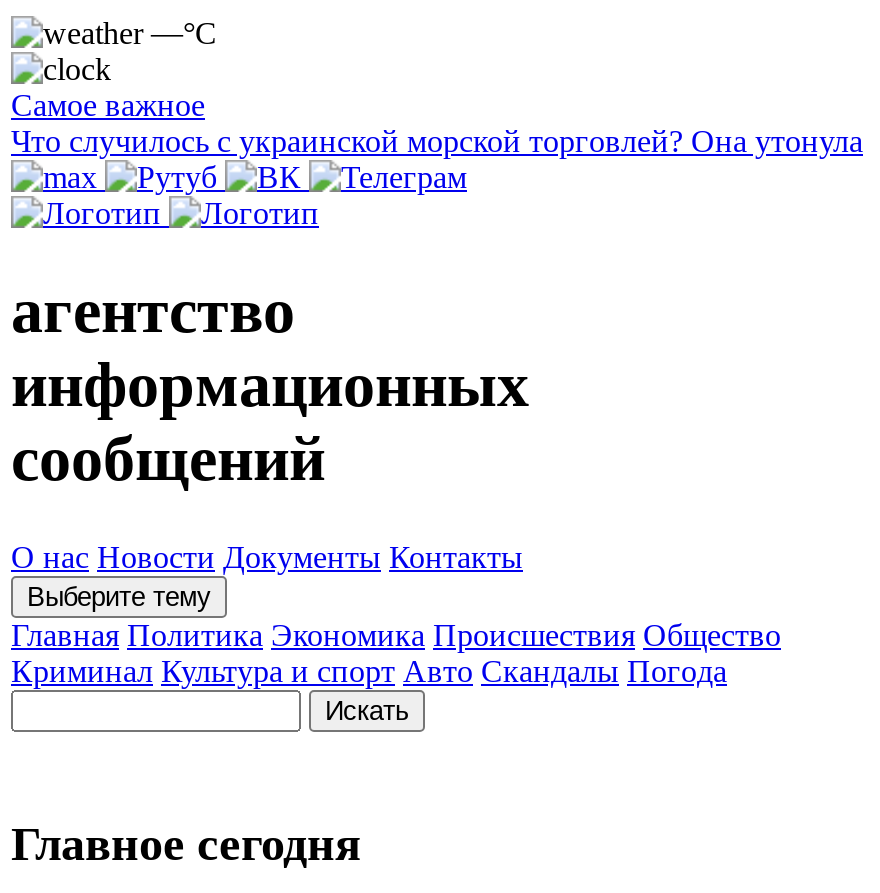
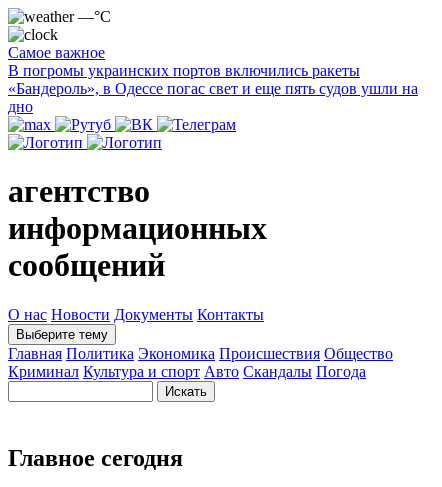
[11,124,863,158] Что случилось с украинской морской торговлей? Она утонула -> [8,62,418,115] В погромы украинских портов включились ракеты | «Бандероль», в Одессе погас свет и еще пять судов ушли на | дно

